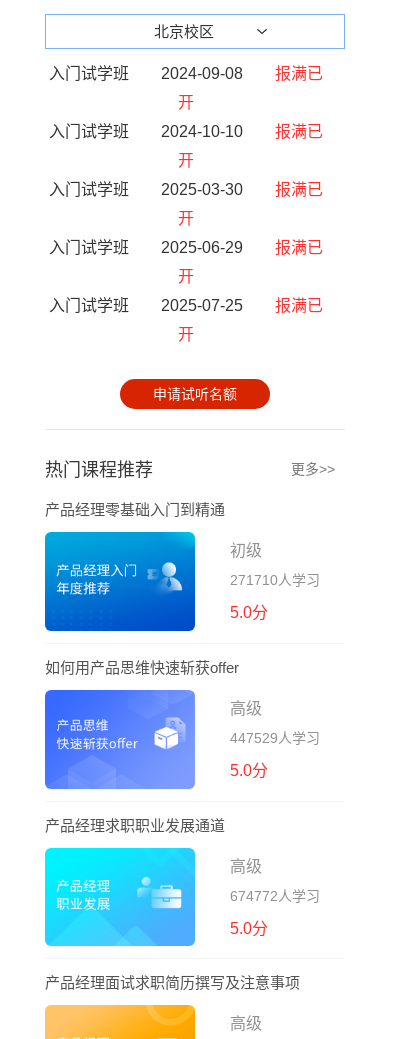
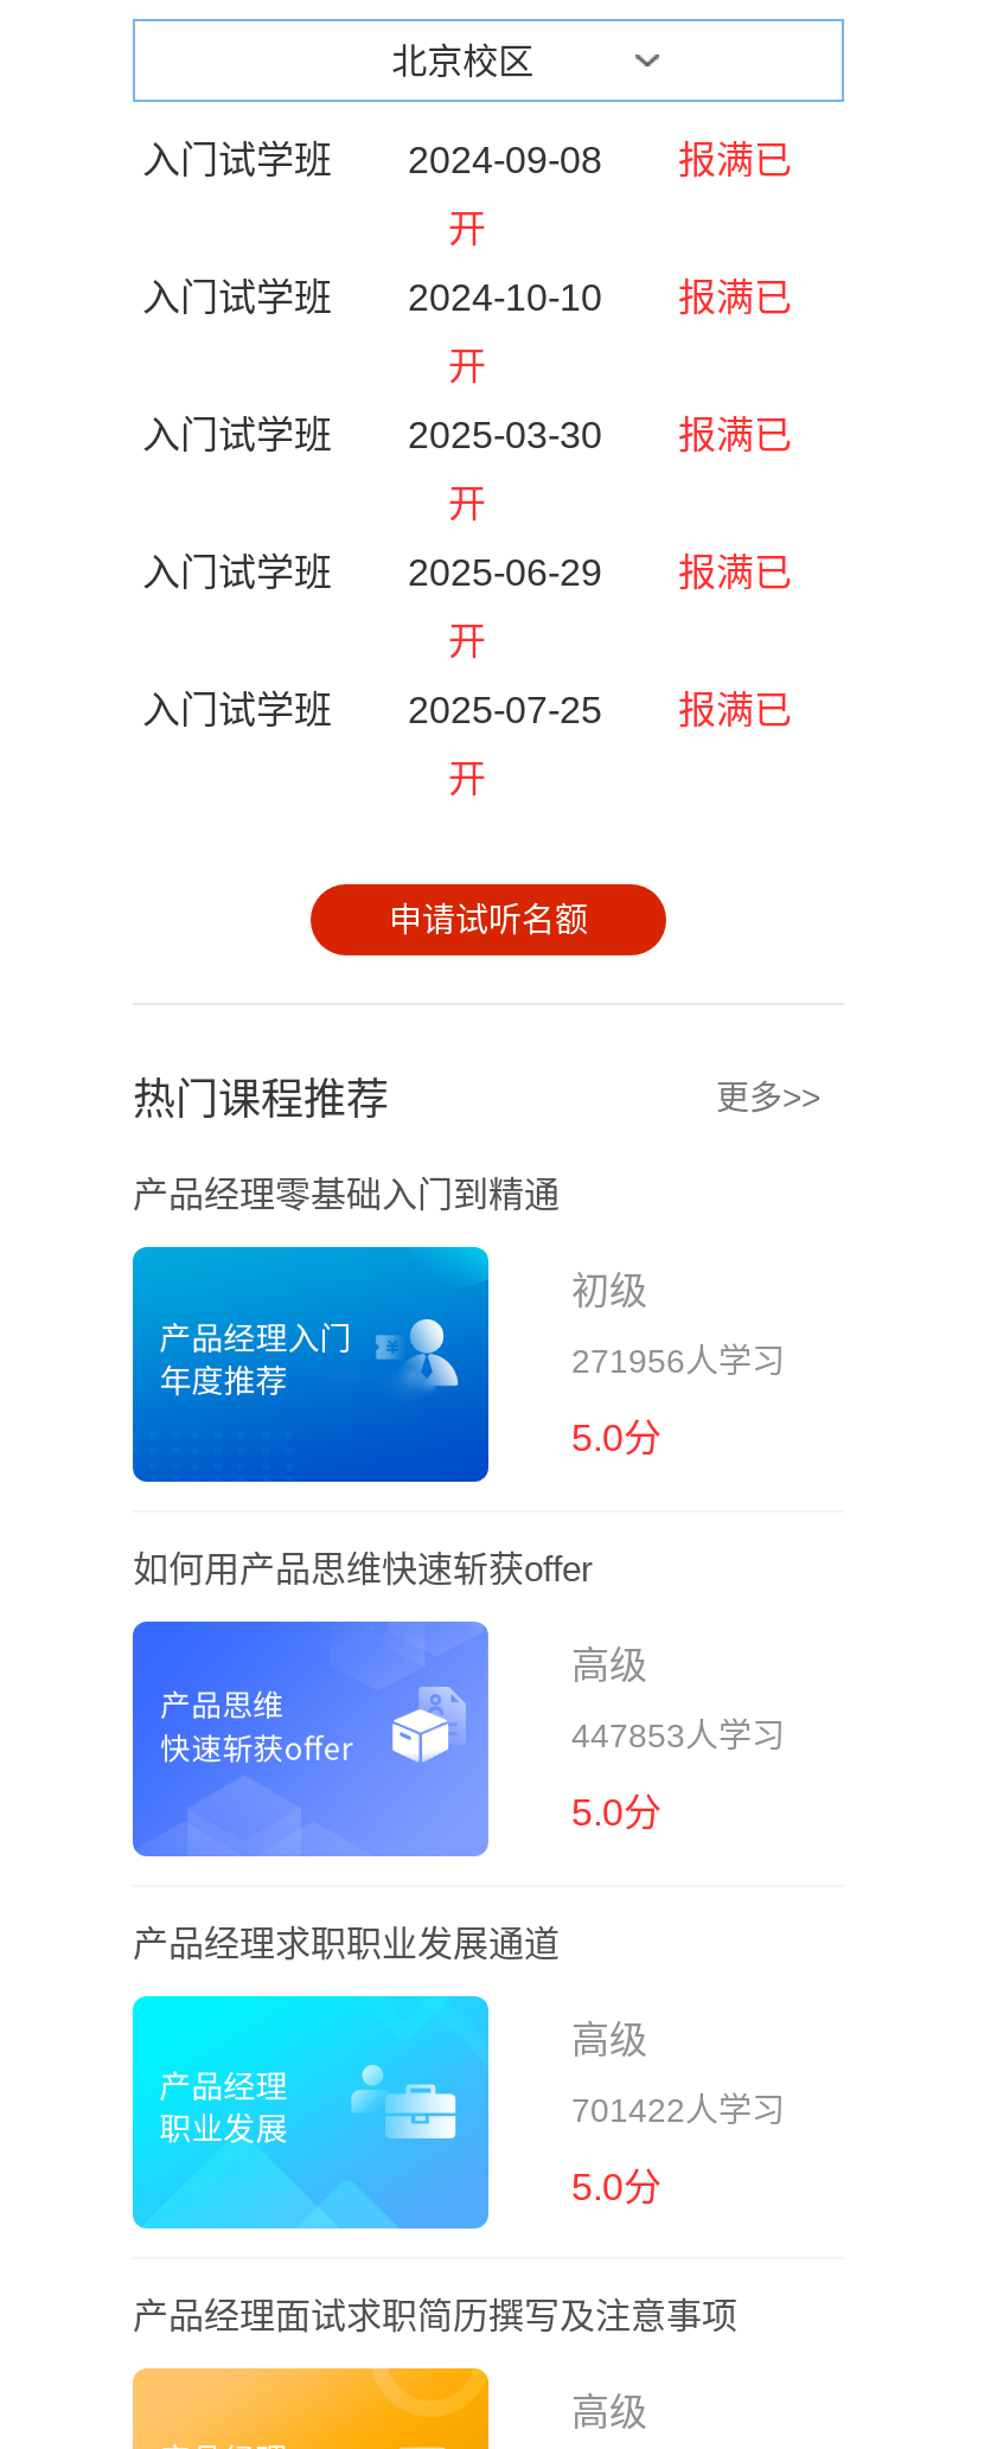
[230,572,320,588] 271710人学习 -> [571,1343,785,1381] 271956人学习
[230,730,320,746] 447529人学习 -> [571,1717,785,1755] 447853人学习
[230,888,320,904] 674772人学习 -> [571,2090,785,2128] 701422人学习

